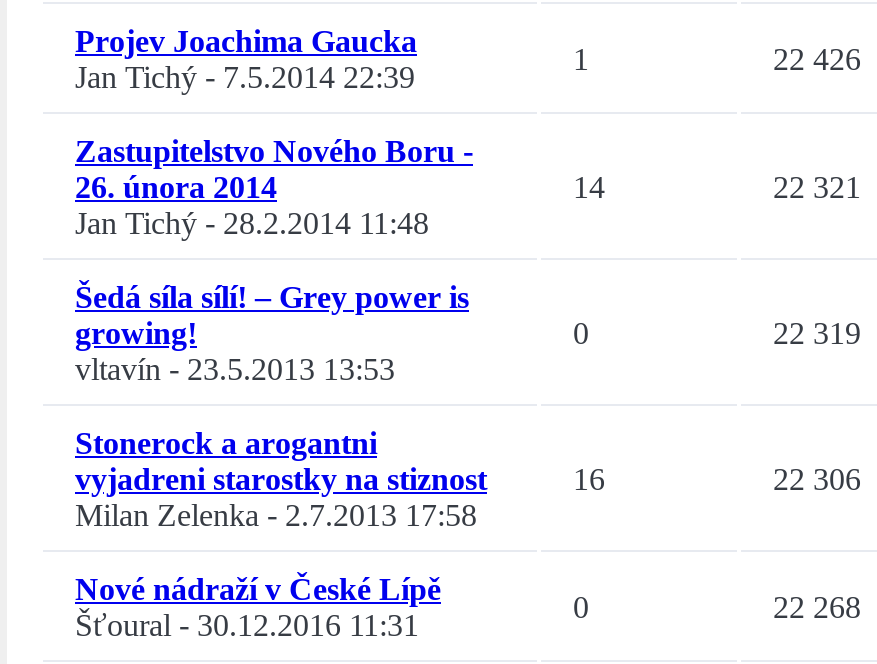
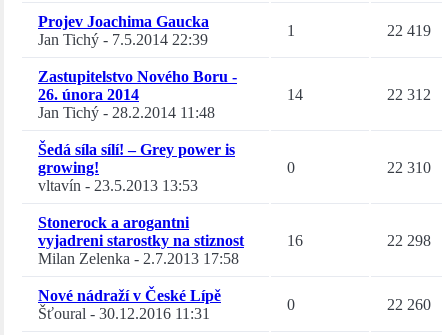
[773,43,861,77] 22 426 -> [387,22,431,39] 22 419
[773,171,861,205] 22 321 -> [387,86,431,103] 22 312
[773,317,861,351] 22 319 -> [387,159,431,176] 22 310
[773,463,861,497] 22 306 -> [387,232,431,249] 22 298
[773,591,861,625] 22 268 -> [387,296,431,313] 22 260

